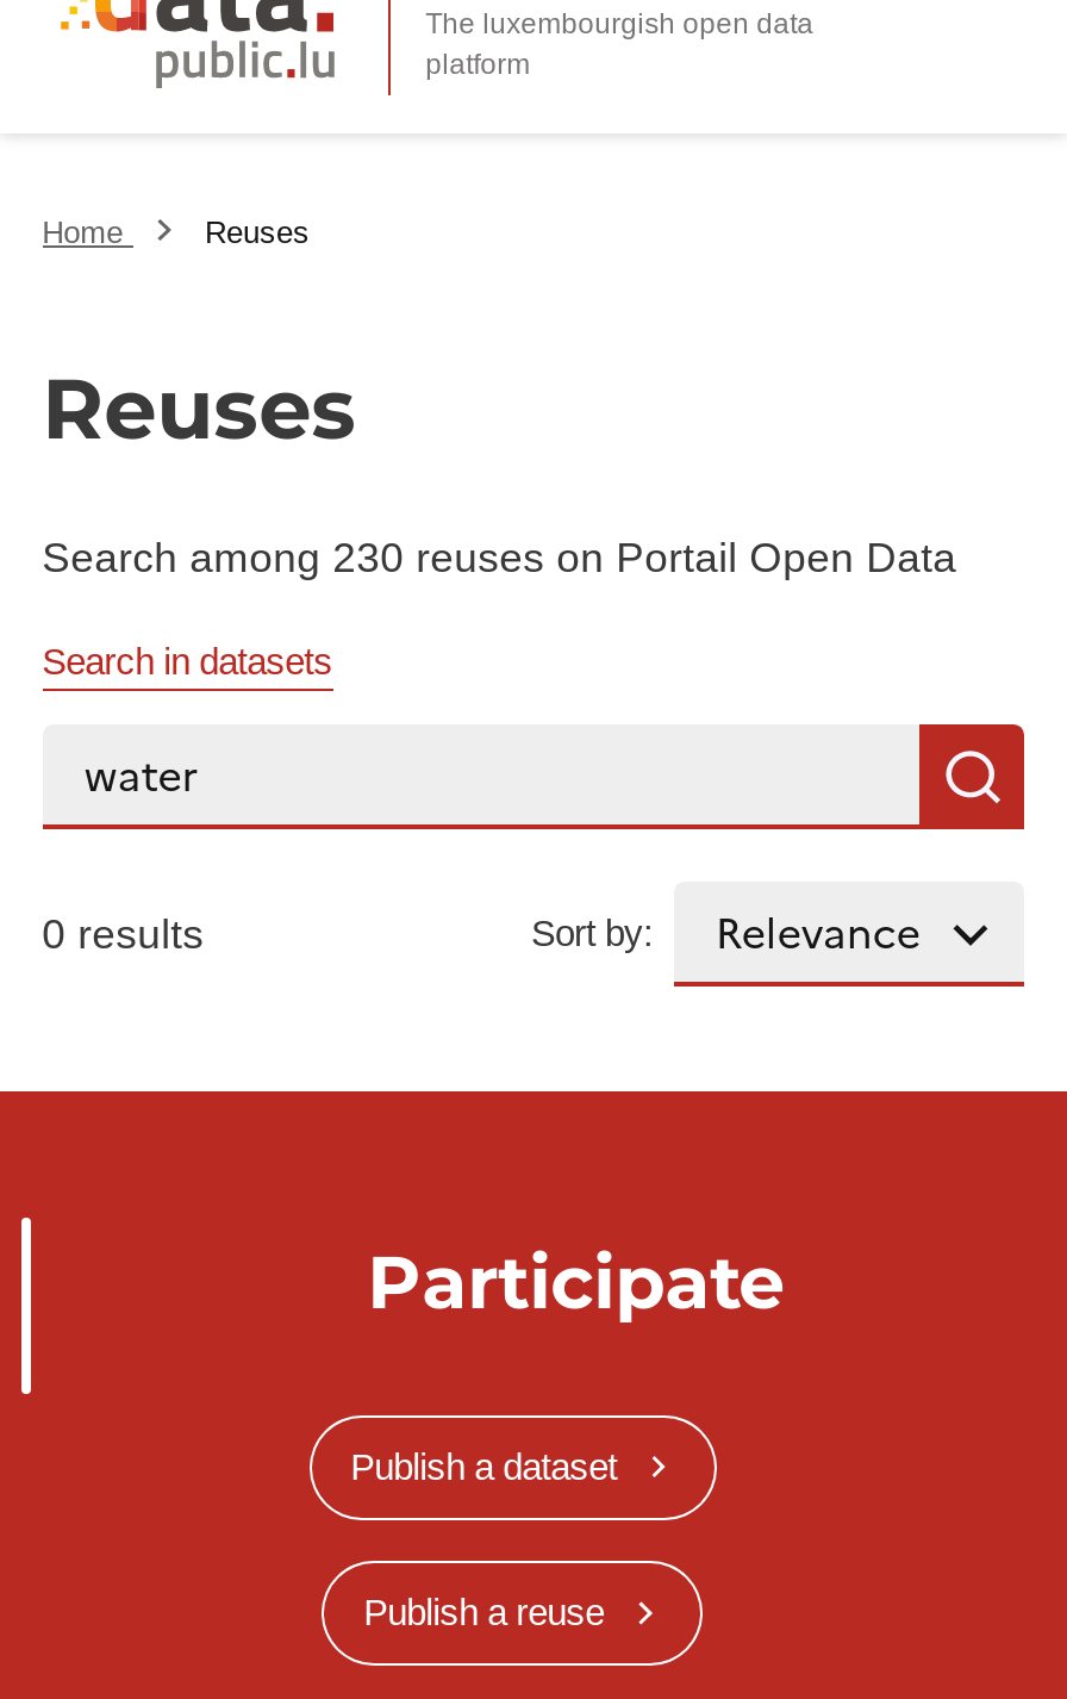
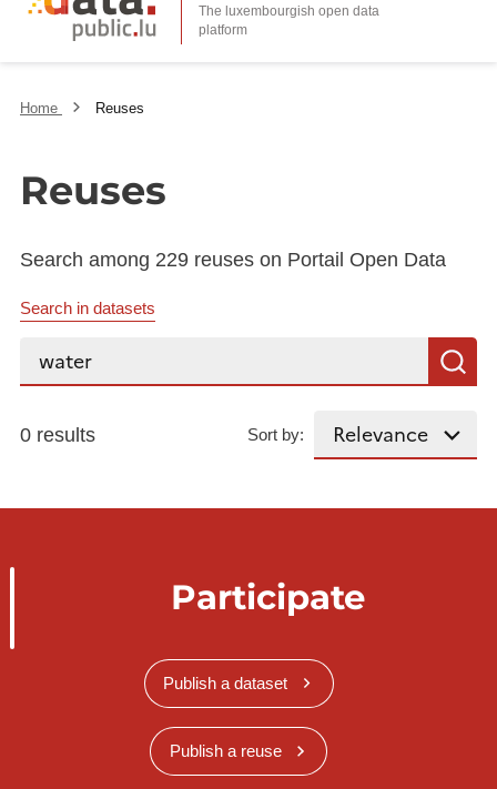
[42,534,956,582] Search among 230 reuses on Portail Open Data -> [20,249,446,271] Search among 229 reuses on Portail Open Data

